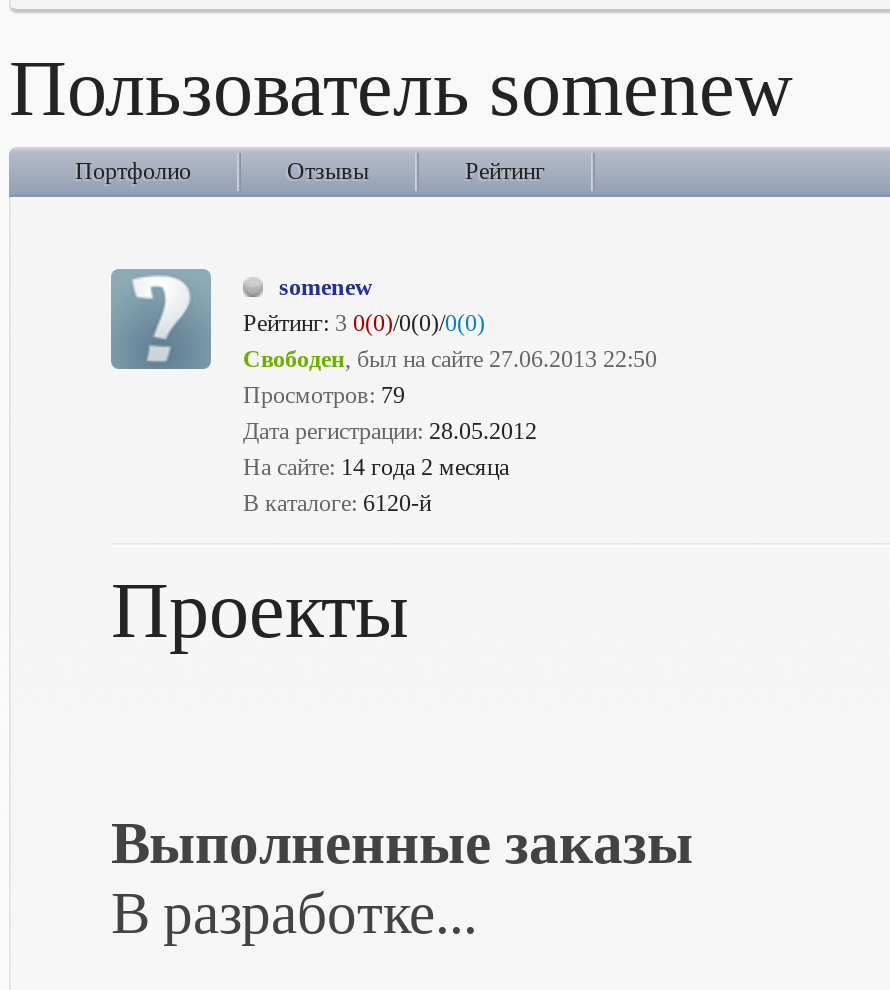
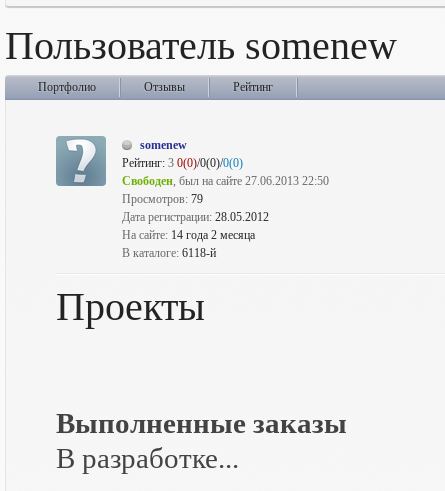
[243,489,431,517] В каталоге: 6120-й -> [122,246,216,260] В каталоге: 6118-й

